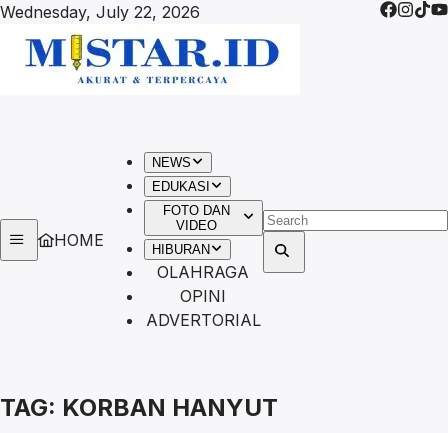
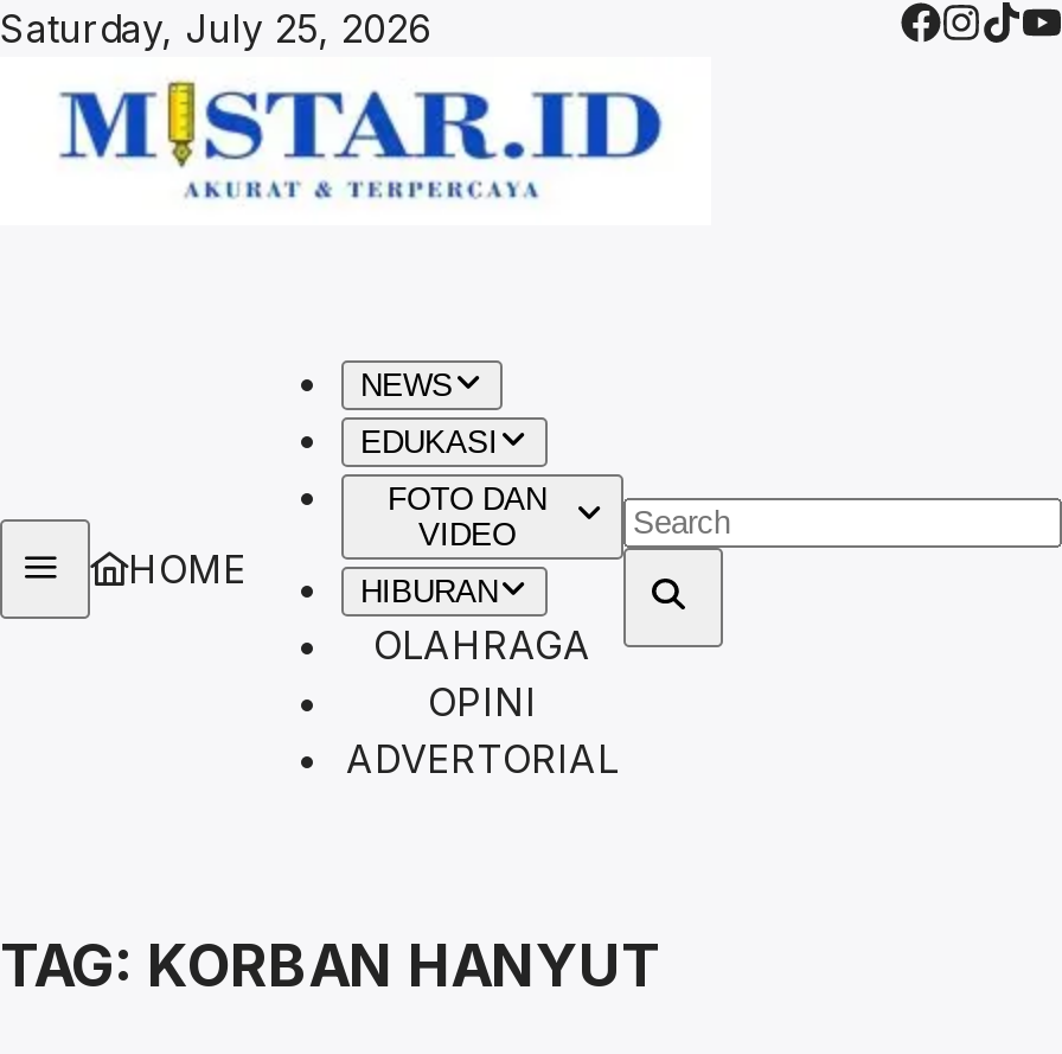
[0,2,200,22] Wednesday, July 22, 2026 -> [0,5,431,52] Saturday, July 25, 2026

